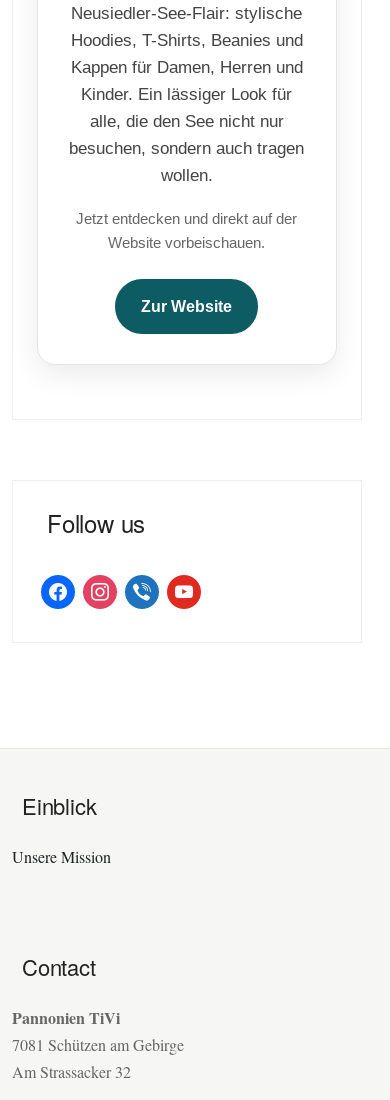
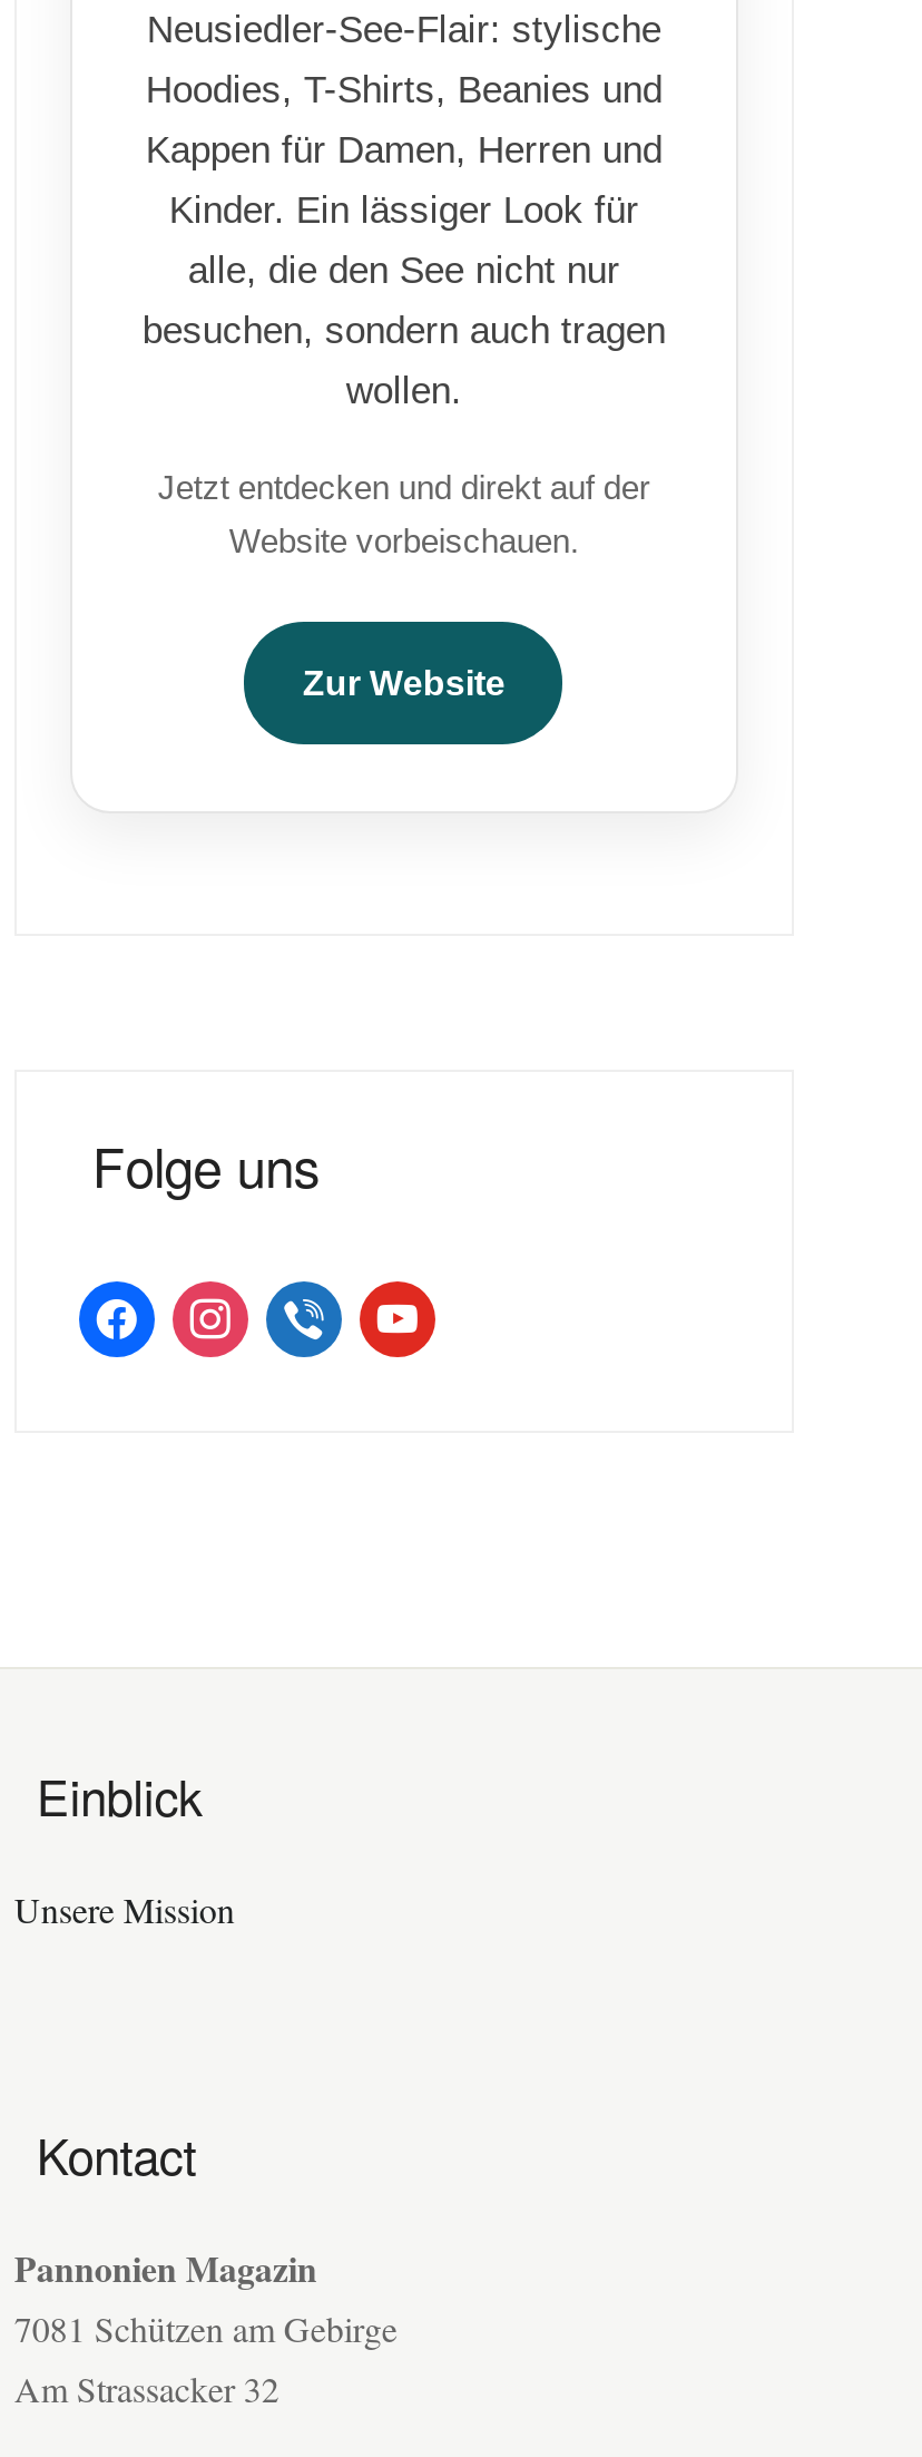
[47,505,145,540] Follow us -> [92,1126,320,1204] Folge uns
[22,951,95,982] Contact -> [37,2120,196,2189] Kontact
[12,1006,120,1029] Pannonien TiVi -> [14,2243,317,2294] Pannonien Magazin

